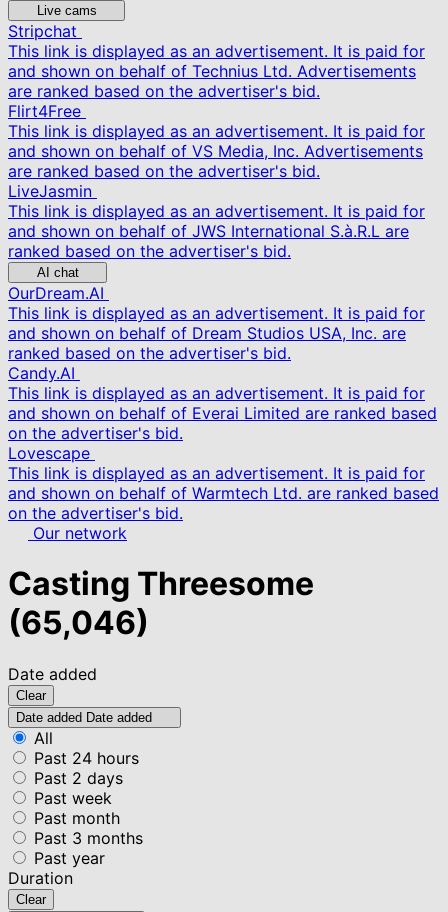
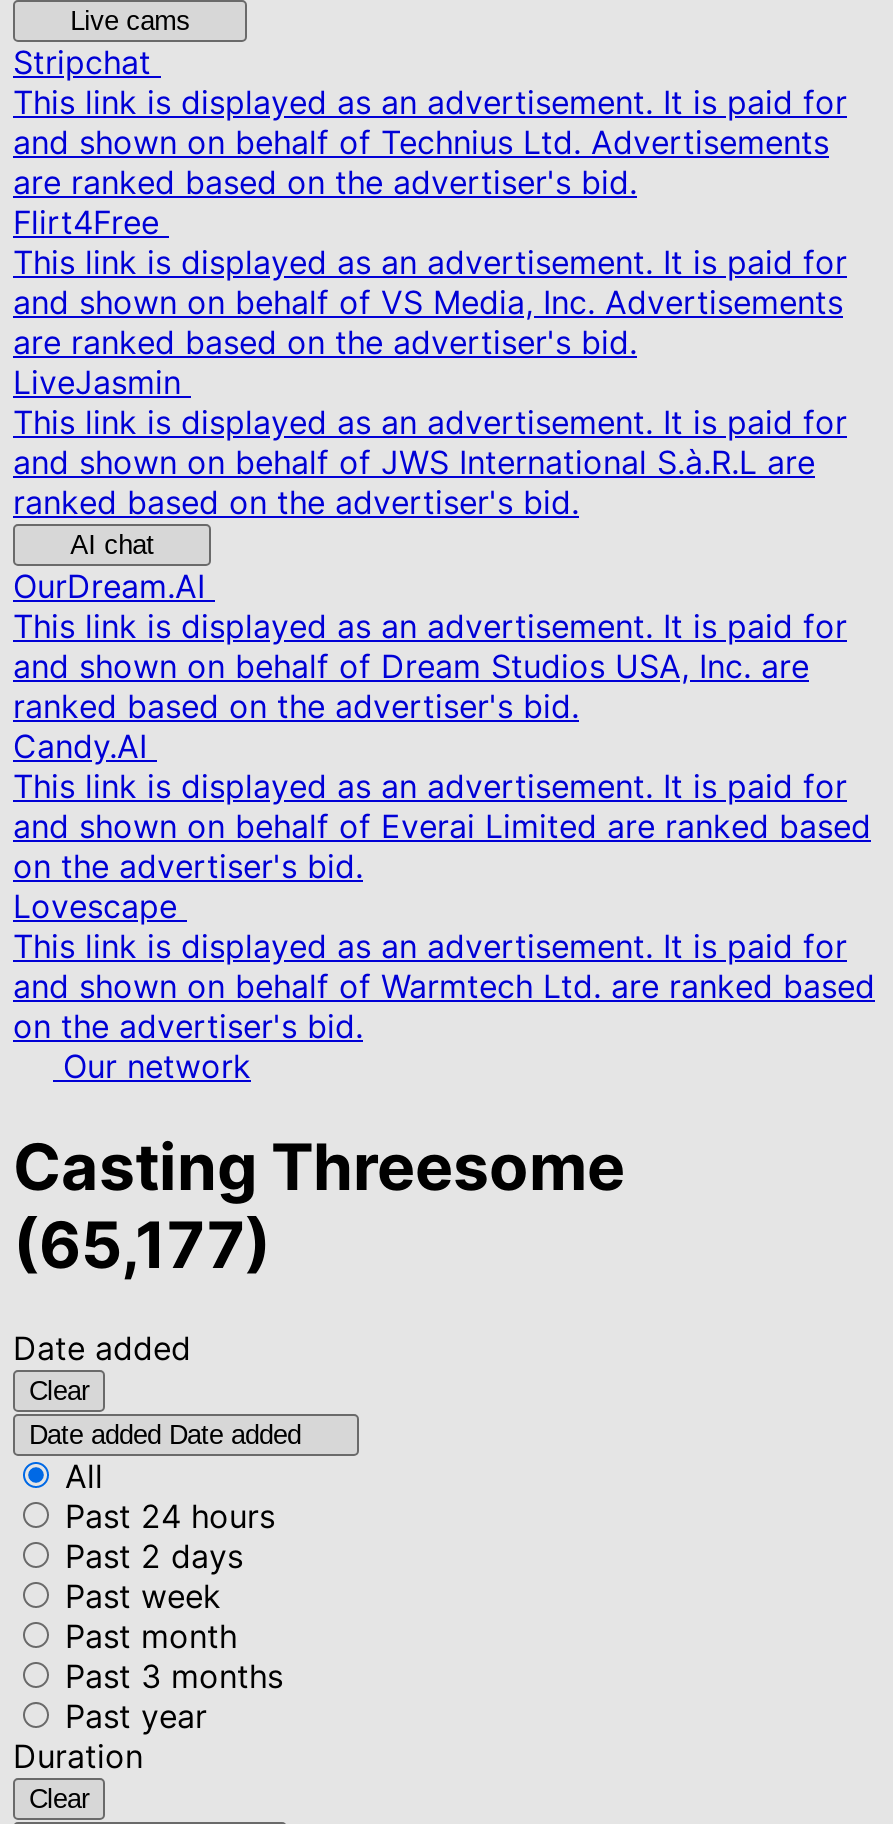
[8,603,149,642] (65,046) -> [13,1207,271,1285] (65,177)

